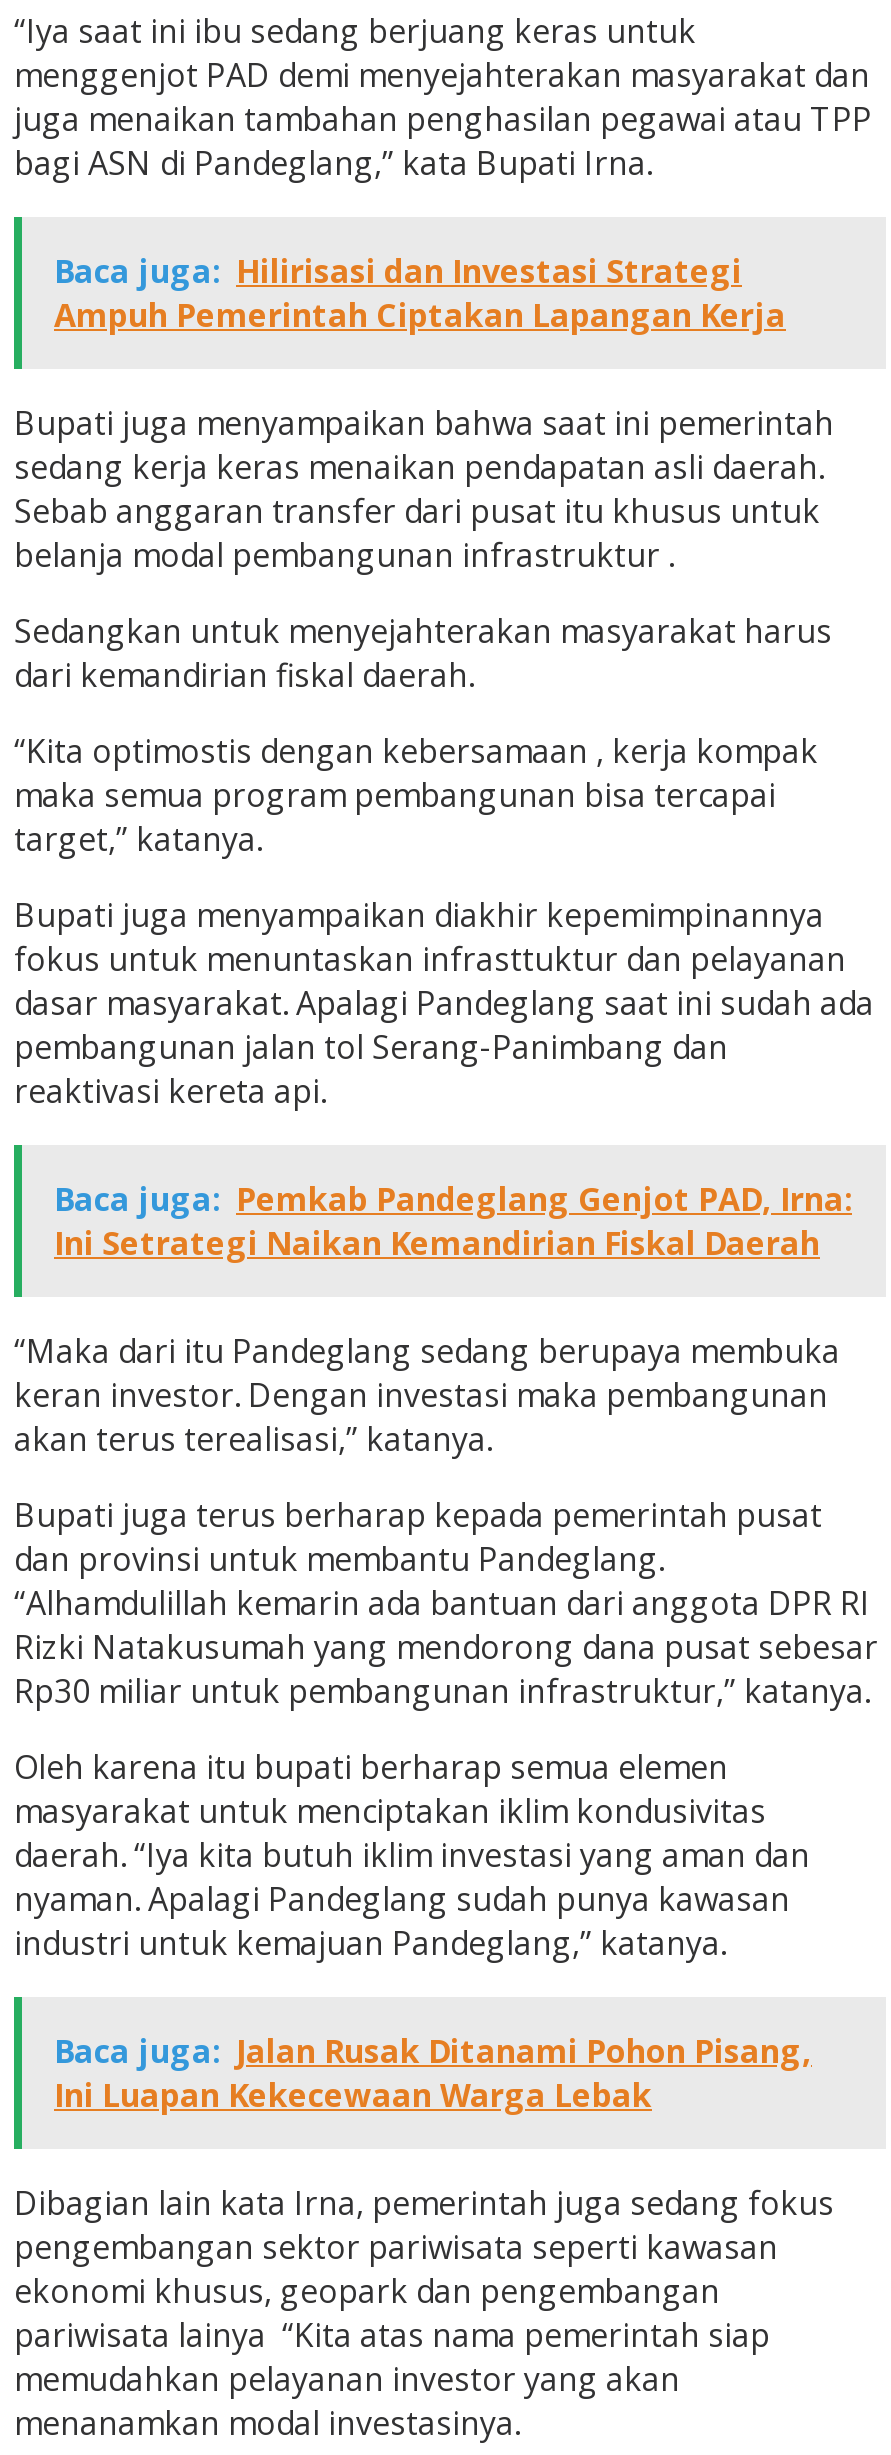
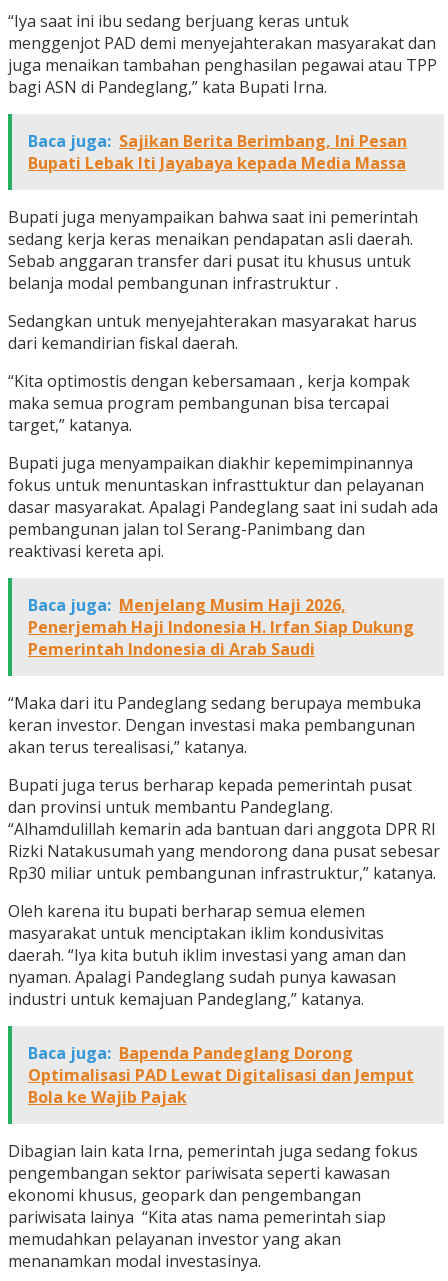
[54,249,786,337] Baca juga: Hilirisasi dan Investasi Strategi | Ampuh Pemerintah Ciptakan Lapangan Kerja -> [28,130,407,174] Baca juga: Sajikan Berita Berimbang, Ini Pesan | Bupati Lebak Iti Jayabaya kepada Media Massa
[54,1177,852,1265] Baca juga: Pemkab Pandeglang Genjot PAD, Irna: | Ini Setrategi Naikan Kemandirian Fiskal Daerah -> [28,594,414,660] Baca juga: Menjelang Musim Haji 2026, | Penerjemah Haji Indonesia H. Irfan Siap Dukung | Pemerintah Indonesia di Arab Saudi
[54,2029,812,2117] Baca juga: Jalan Rusak Ditanami Pohon Pisang, | Ini Luapan Kekecewaan Warga Lebak -> [28,1042,414,1108] Baca juga: Bapenda Pandeglang Dorong | Optimalisasi PAD Lewat Digitalisasi dan Jemput | Bola ke Wajib Pajak

